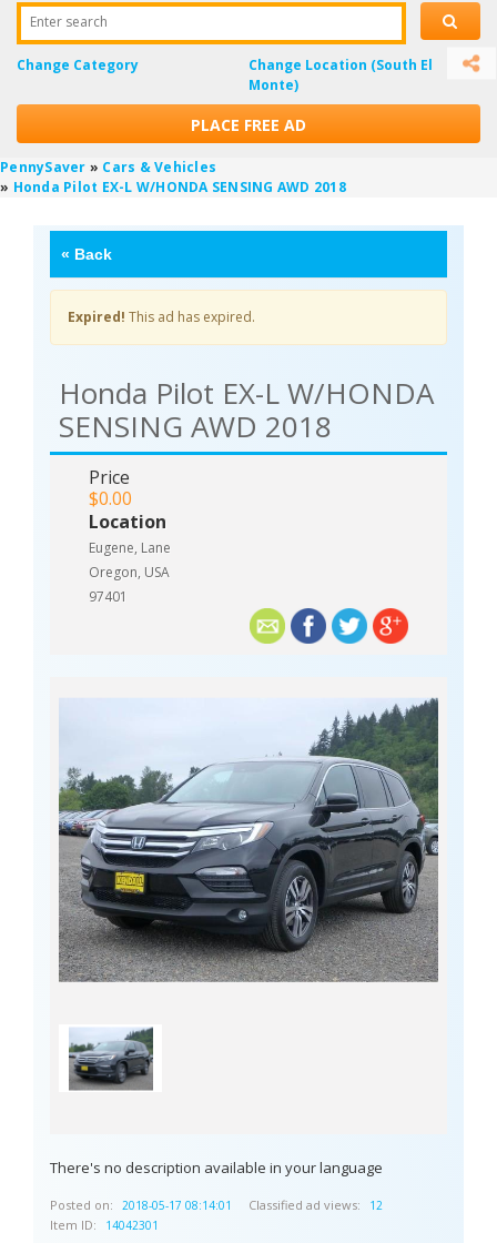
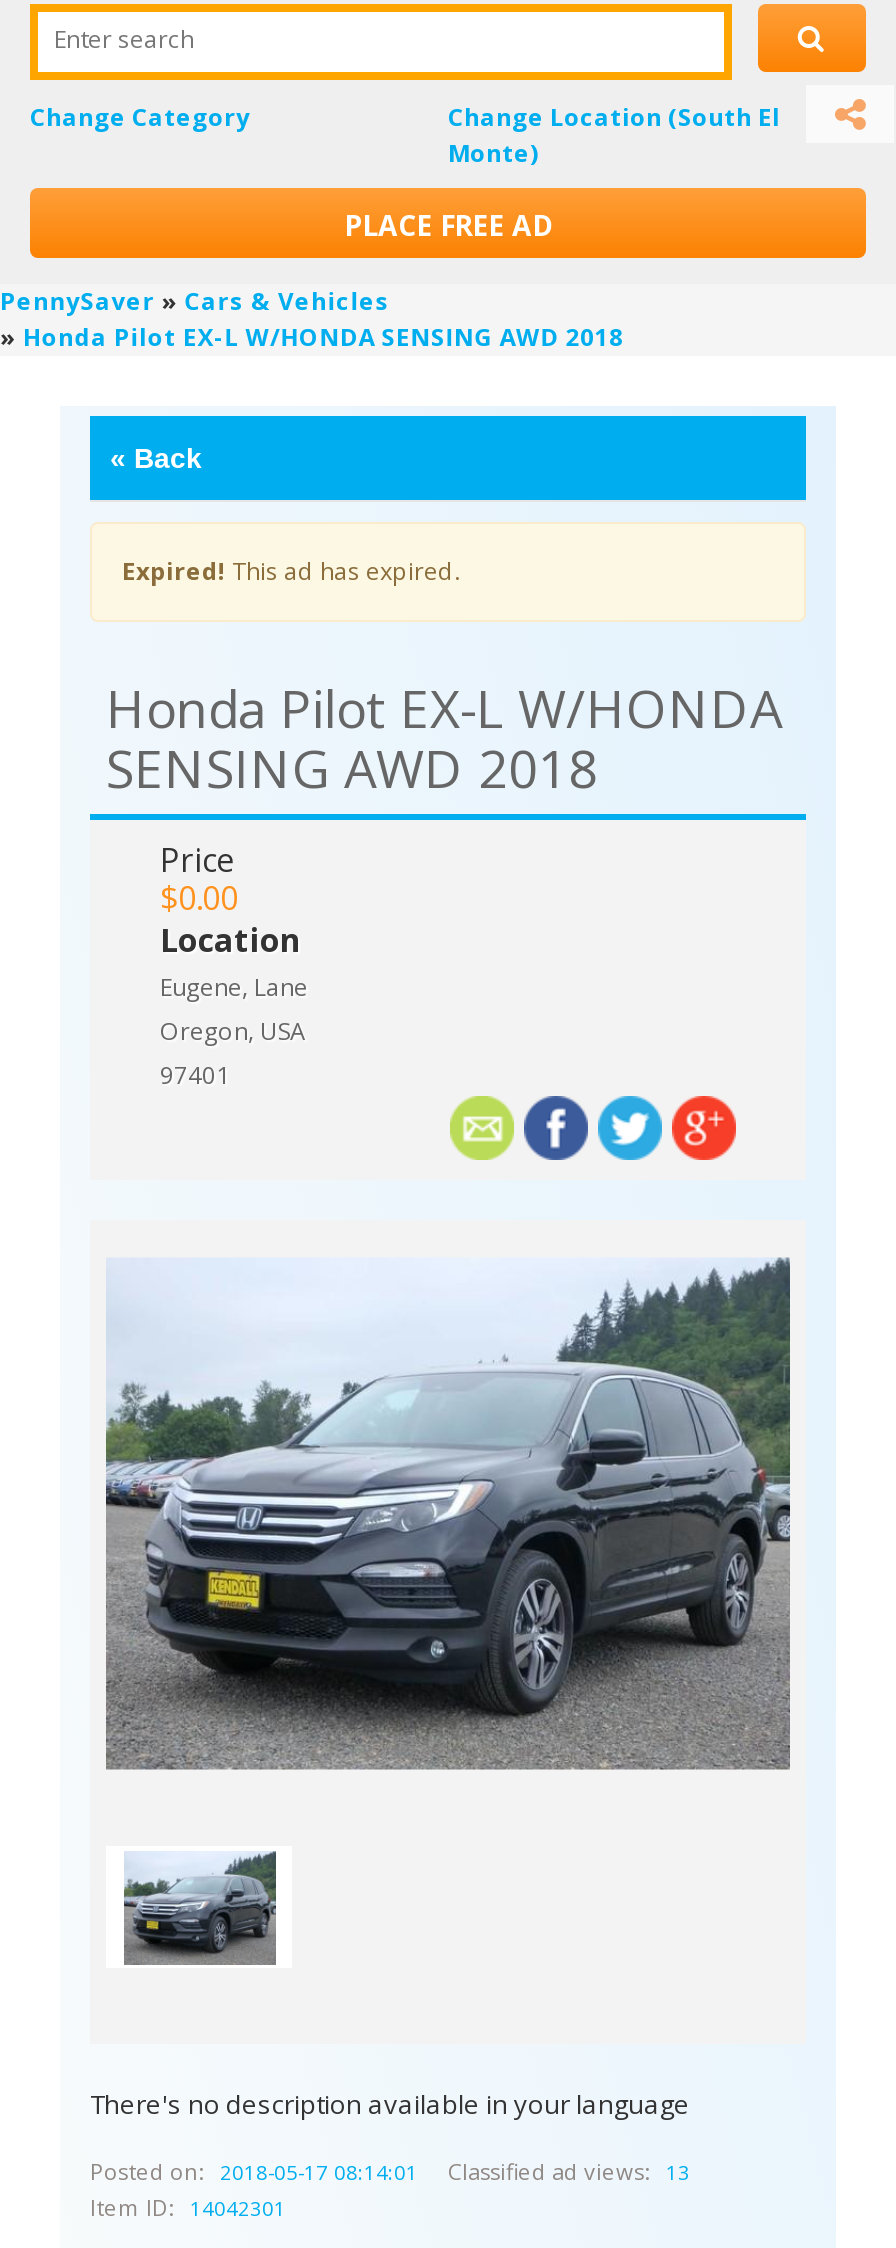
[248,1196,383,1213] Classified ad views: 12 -> [448,2156,690,2186] Classified ad views: 13

